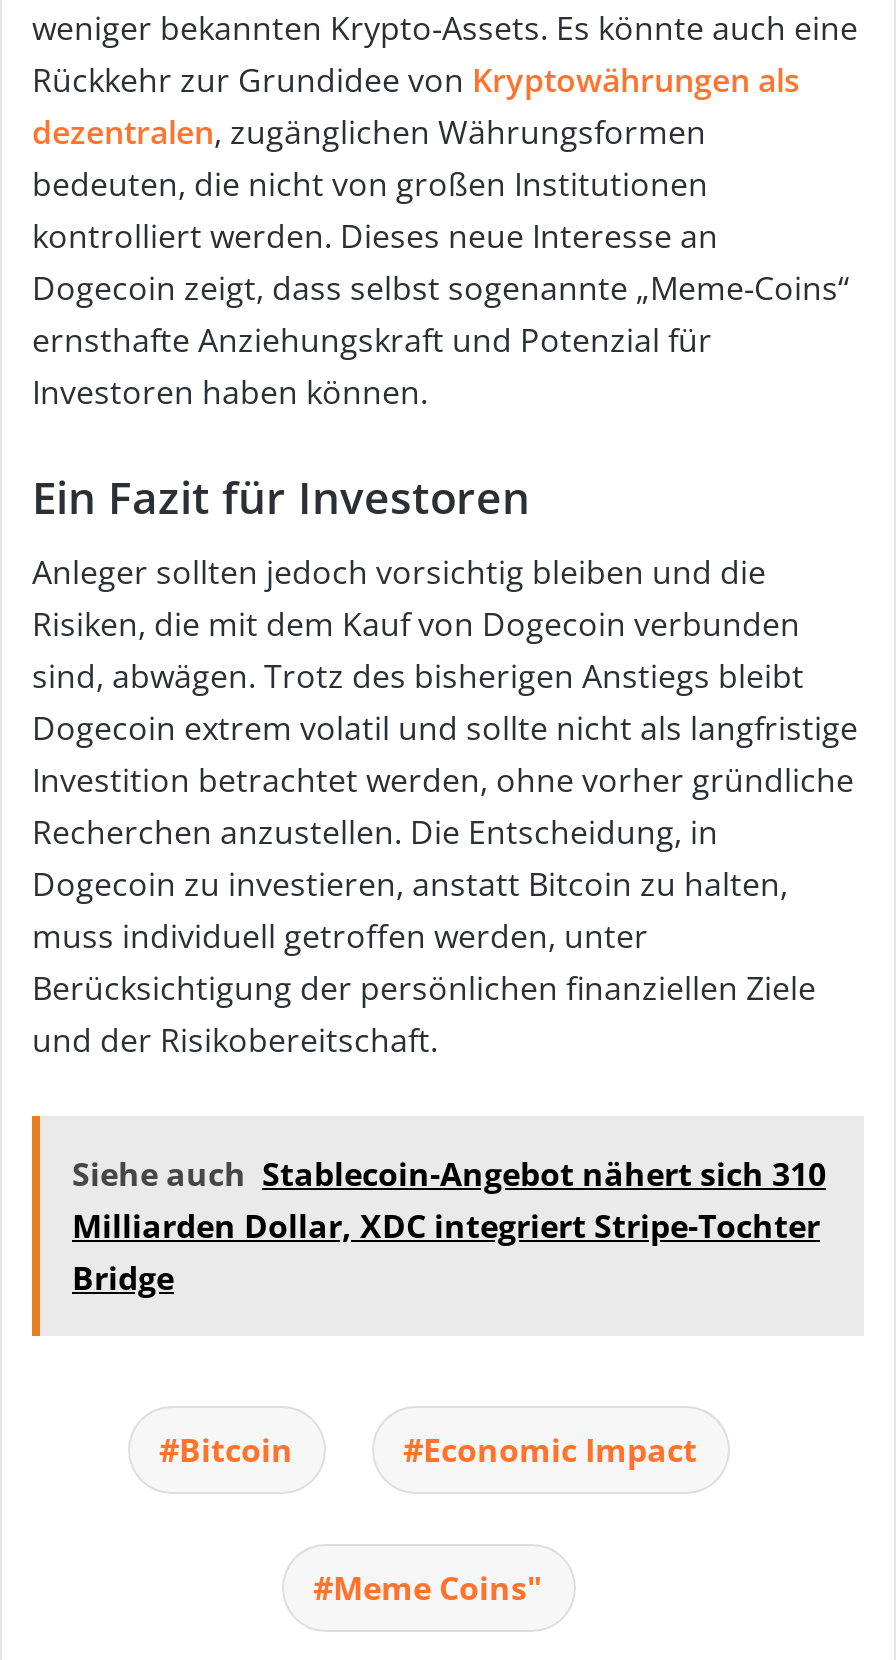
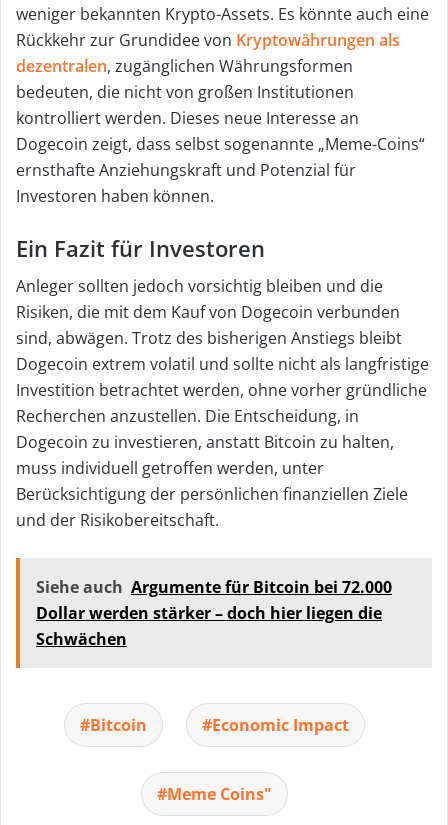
[72,1152,826,1300] Siehe auch Stablecoin-Angebot nähert sich 310 | Milliarden Dollar, XDC integriert Stripe-Tochter | Bridge -> [36,576,392,650] Siehe auch Argumente für Bitcoin bei 72.000 | Dollar werden stärker – doch hier liegen die | Schwächen

